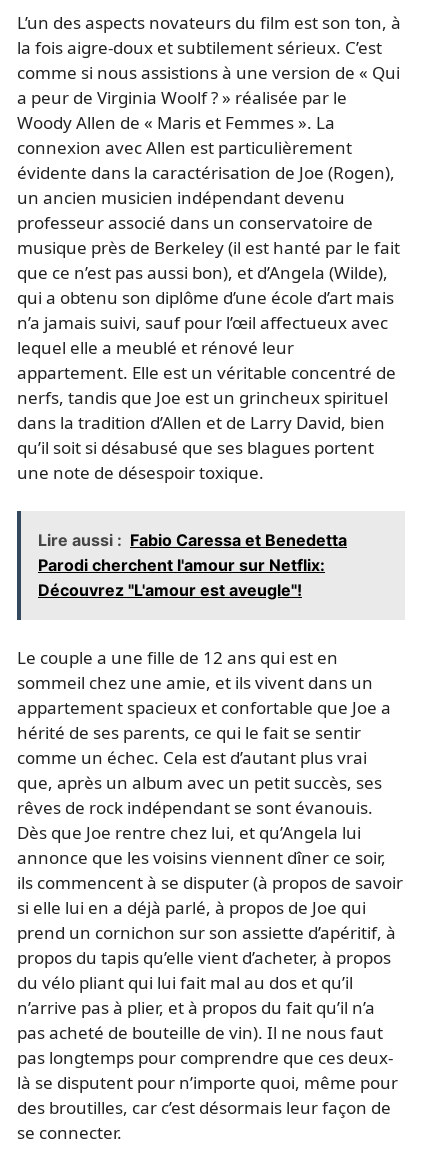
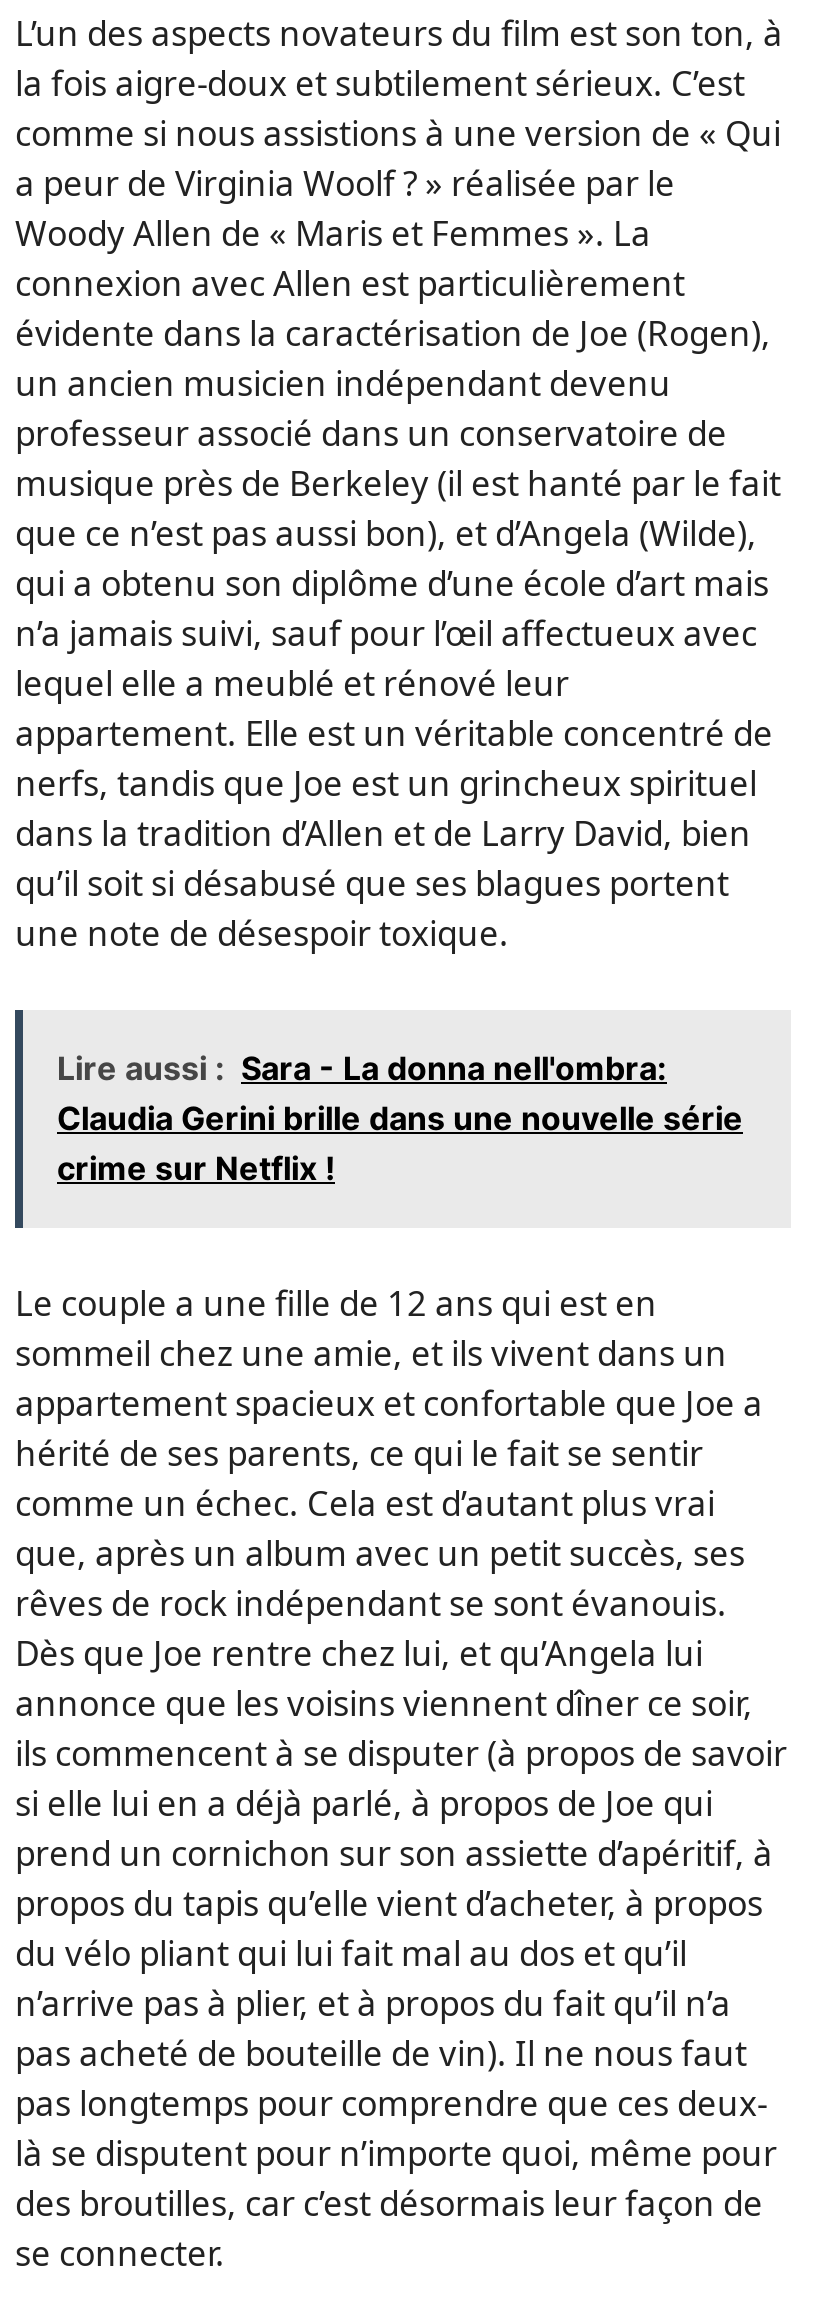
[38,530,347,600] Lire aussi : Fabio Caressa et Benedetta | Parodi cherchent l'amour sur Netflix: | Découvrez "L'amour est aveugle"! -> [57,1048,743,1188] Lire aussi : Sara - La donna nell'ombra: | Claudia Gerini brille dans une nouvelle série | crime sur Netflix !

